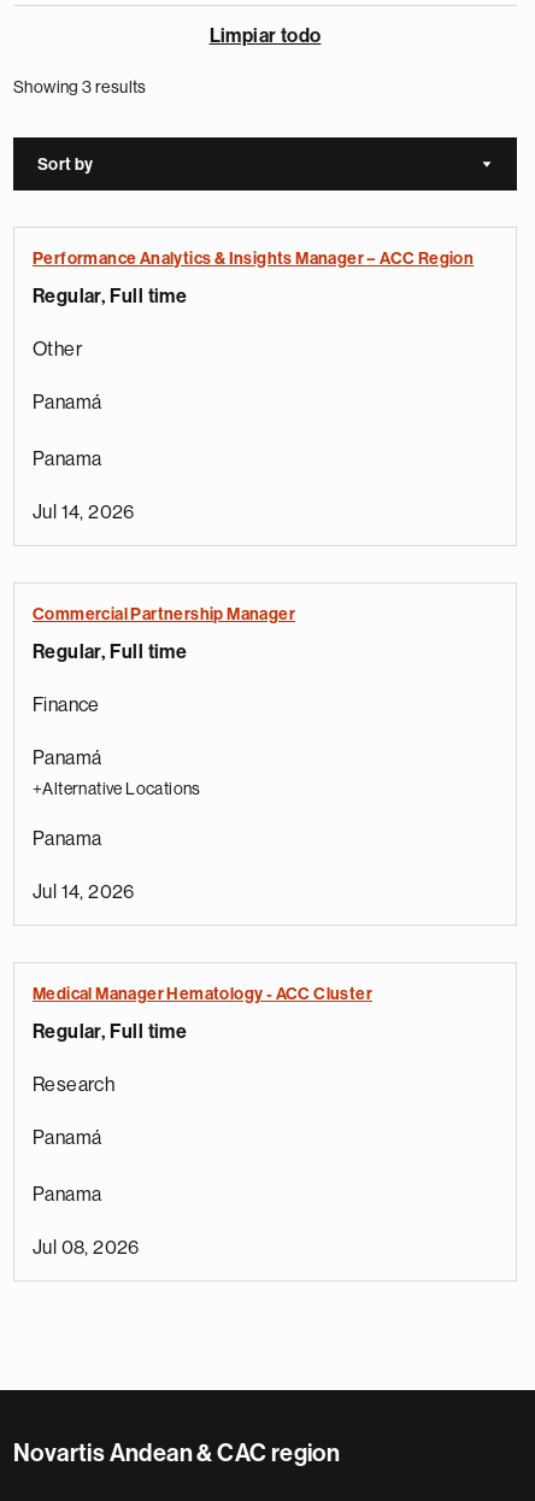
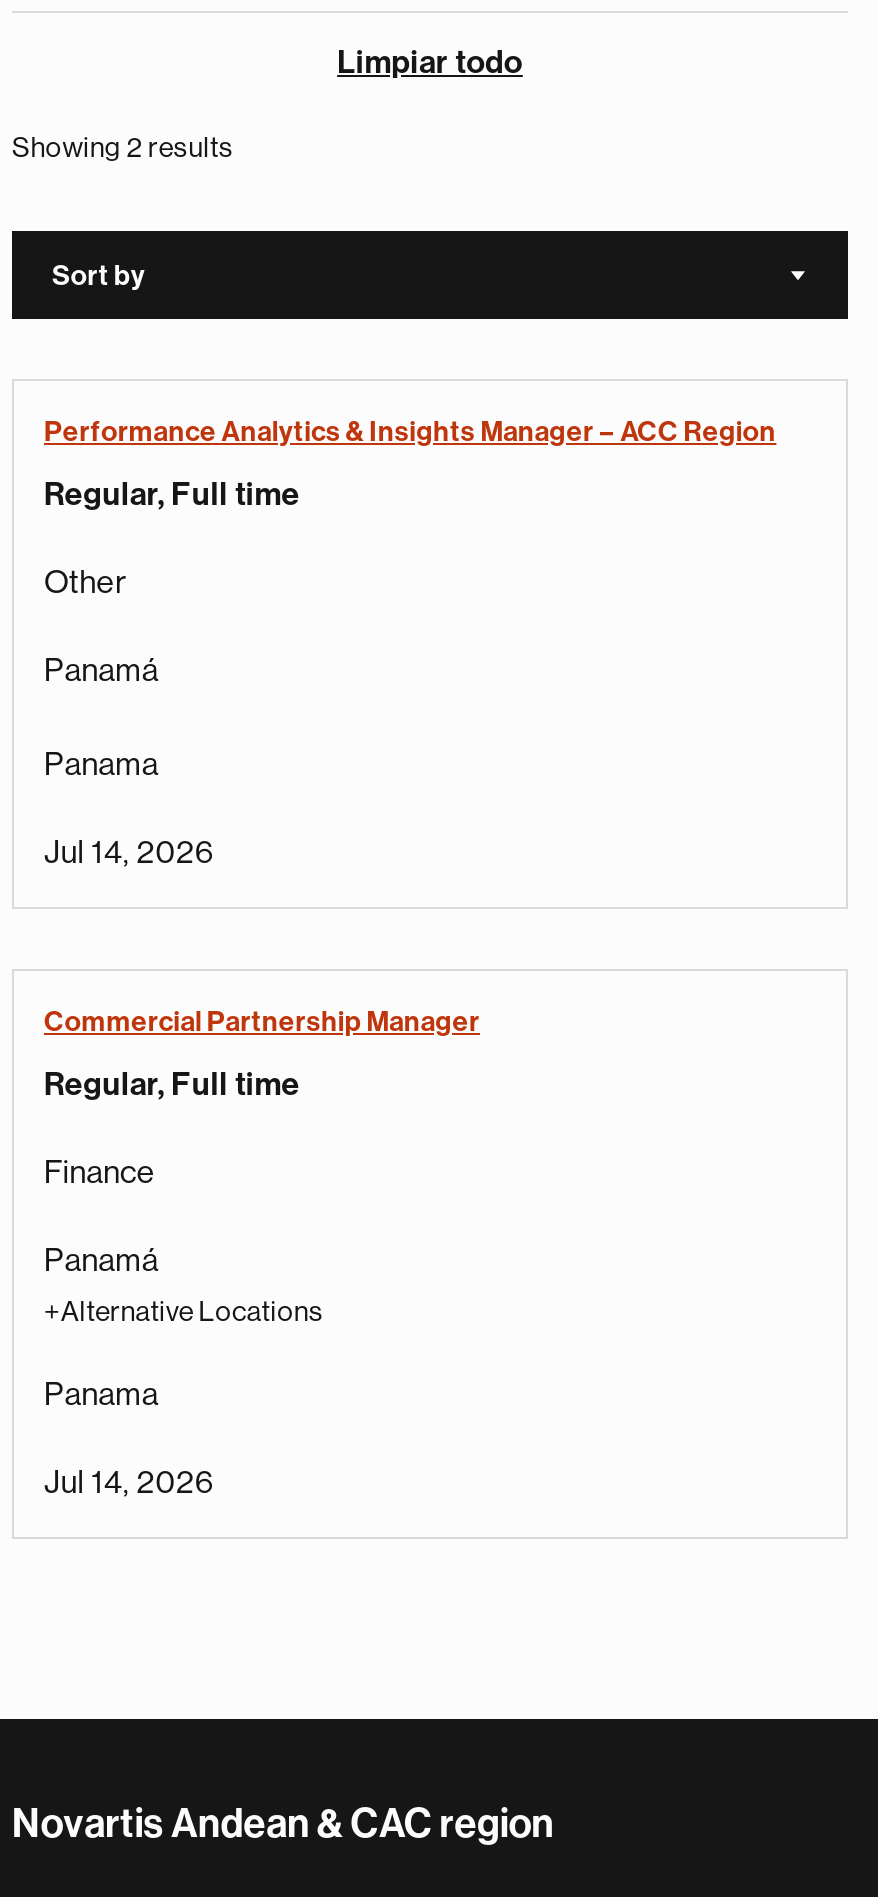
[13,78,147,95] Showing 3 results -> [12,133,234,161] Showing 2 results
[33,985,372,1257] Medical Manager Hematology - ACC Cluster | Regular, Full time | Research | Panamá | Panama | Jul 08, 2026 -> none

